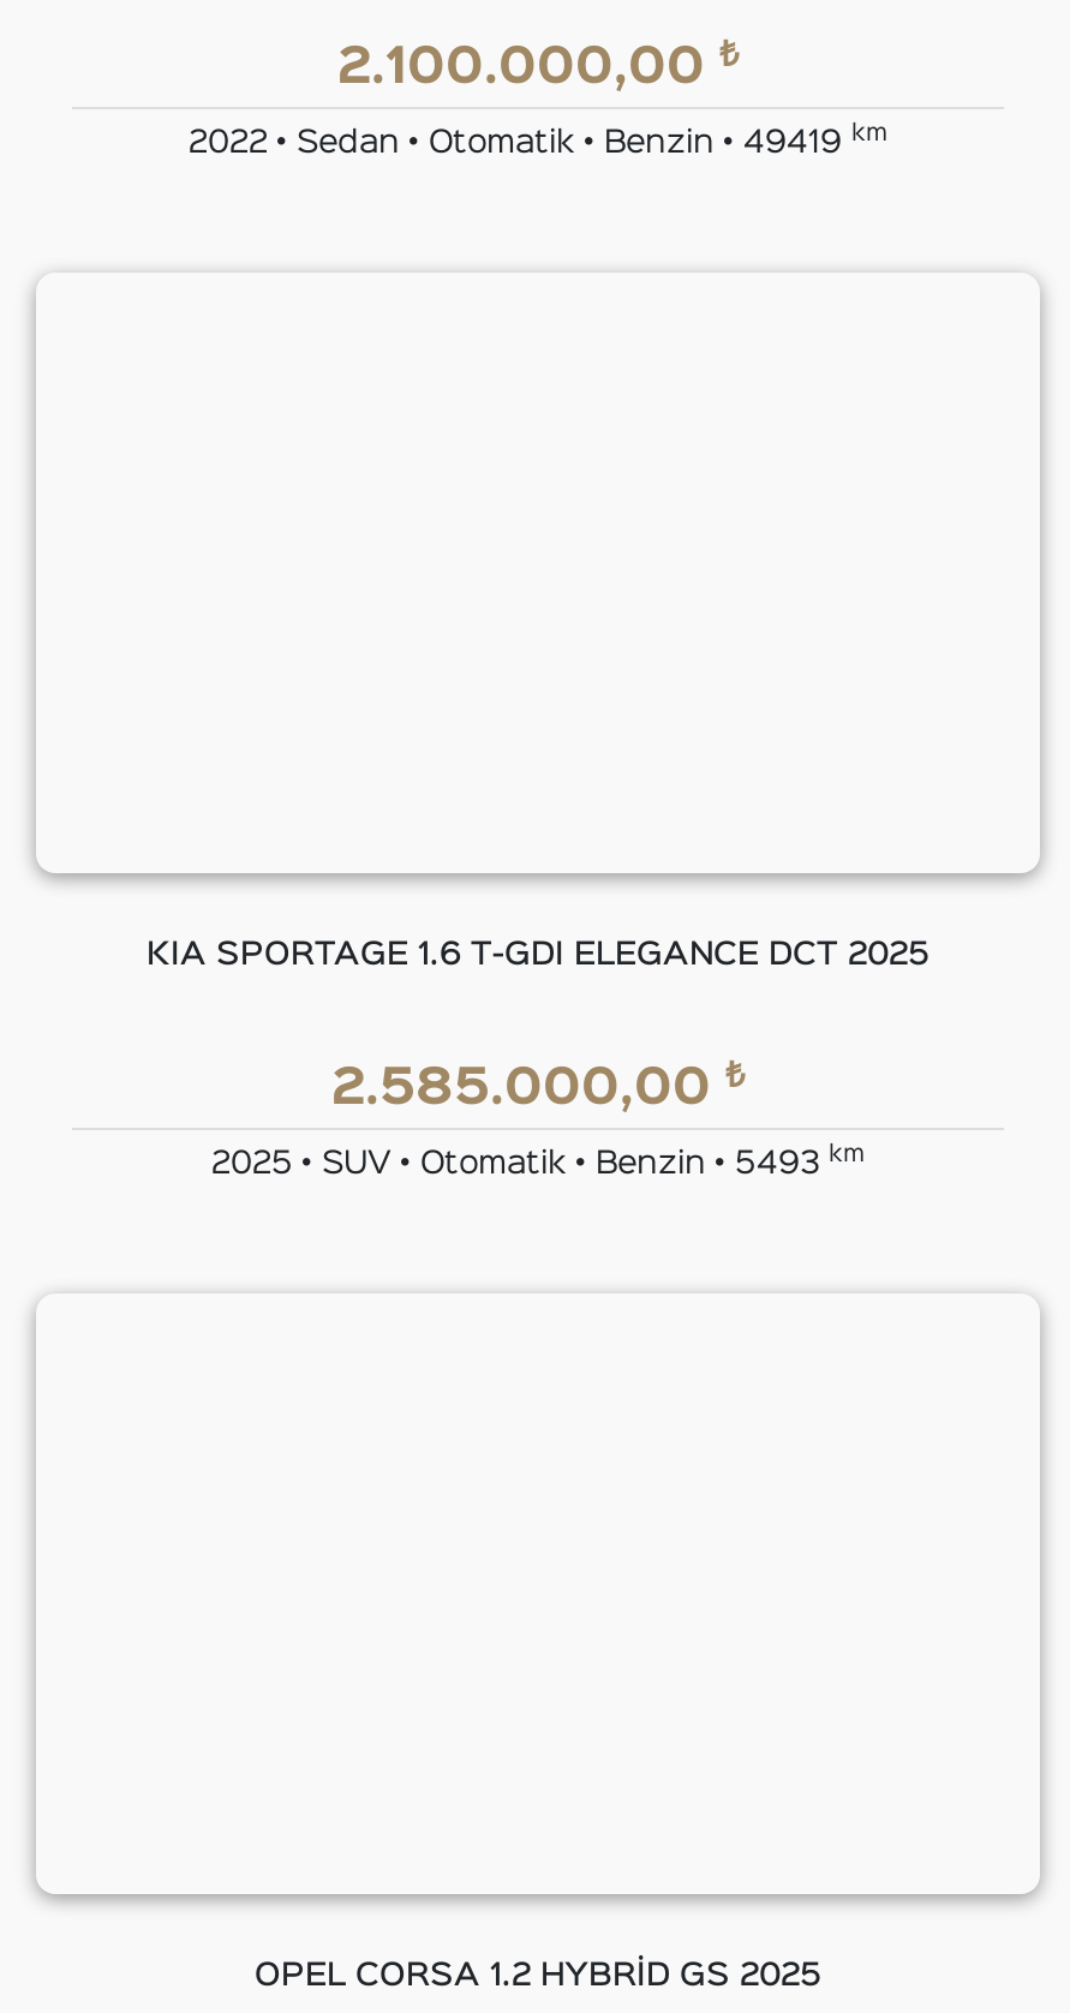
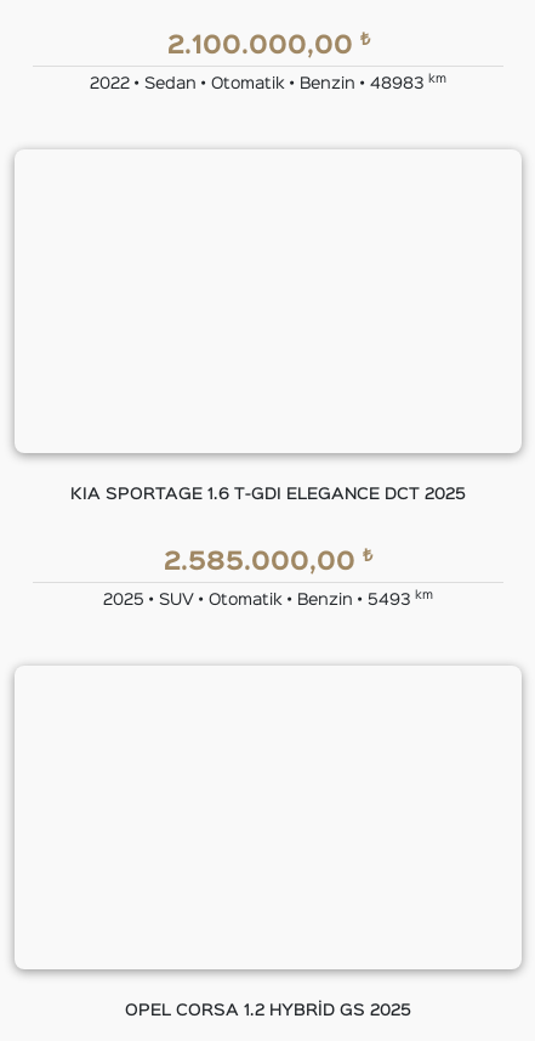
[189,124,887,157] 2022 • Sedan • Otomatik • Benzin • 49419 km -> [90,74,446,91] 2022 • Sedan • Otomatik • Benzin • 48983 km

